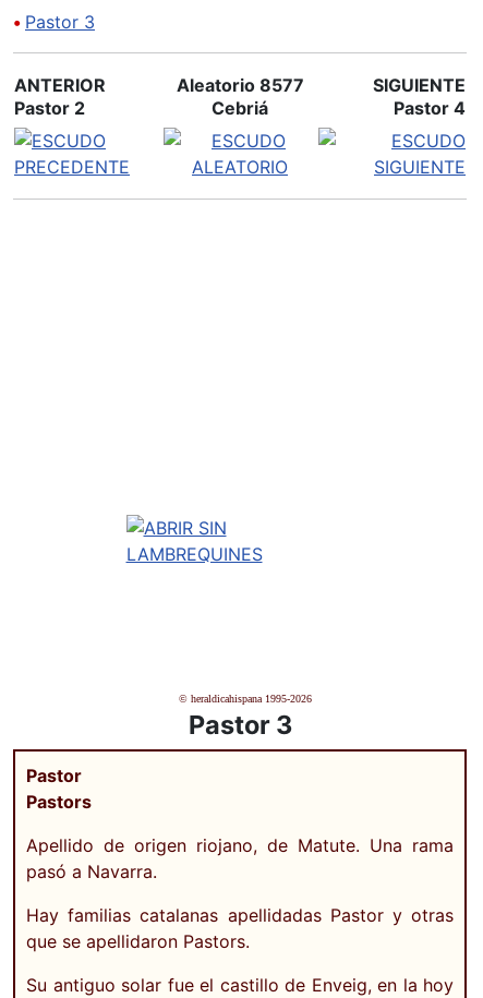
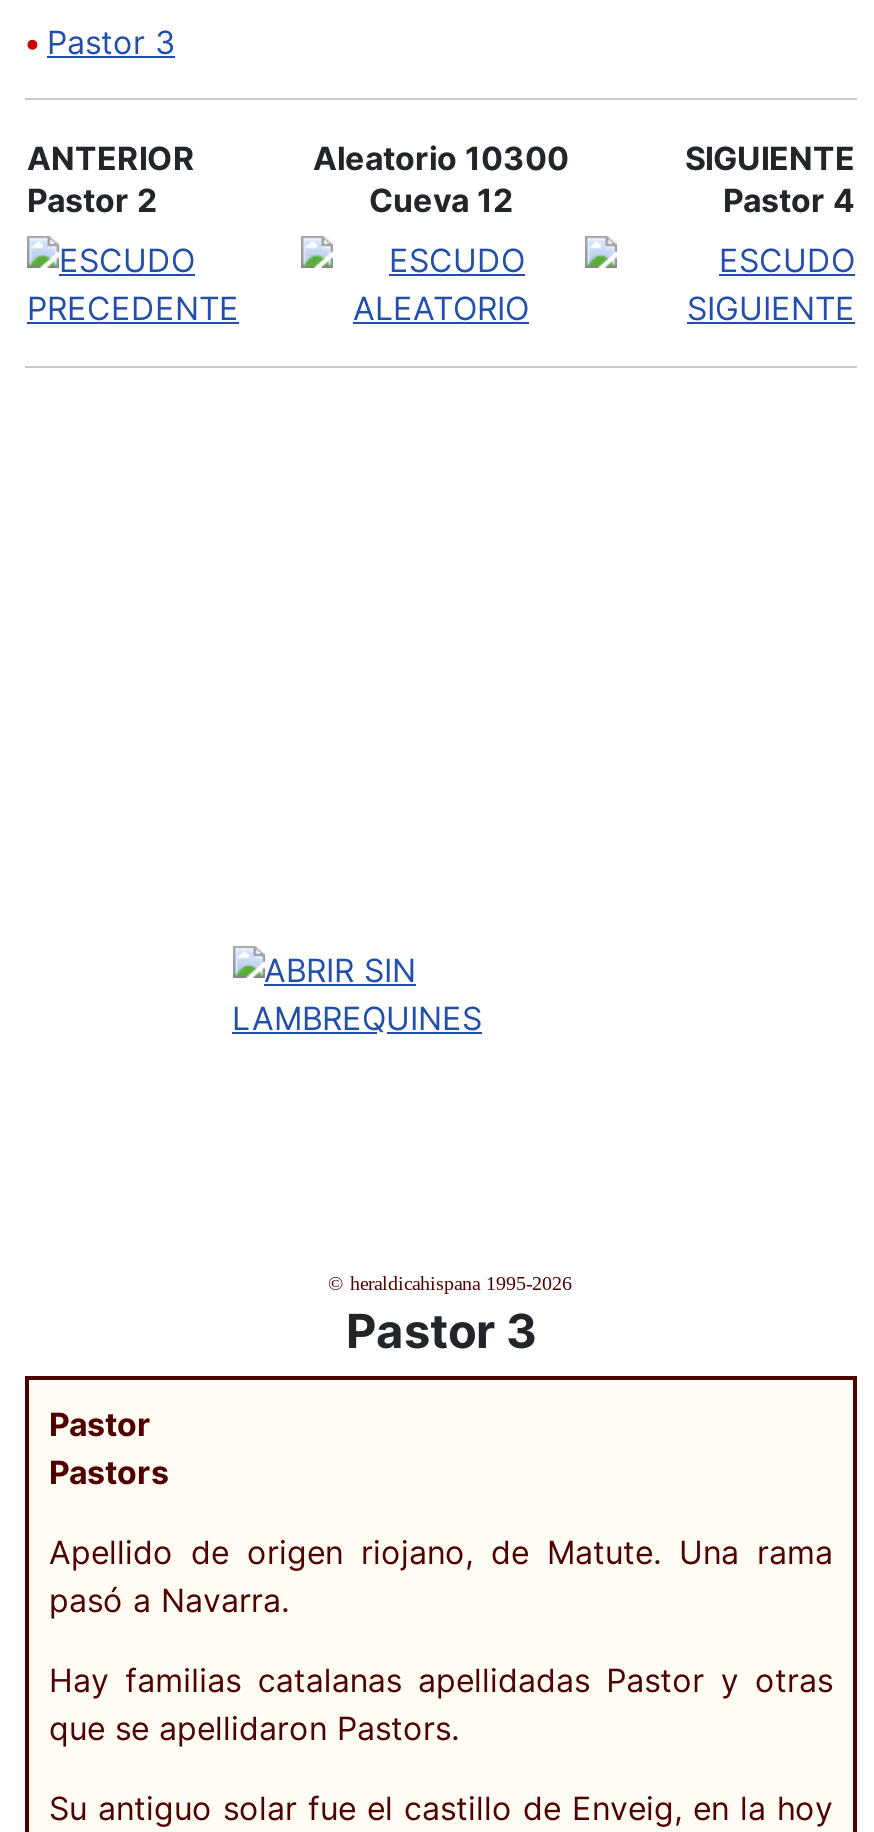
[176,74,304,119] Aleatorio 8577 | Cebriá -> [313,138,569,220] Aleatorio 10300 | Cueva 12

